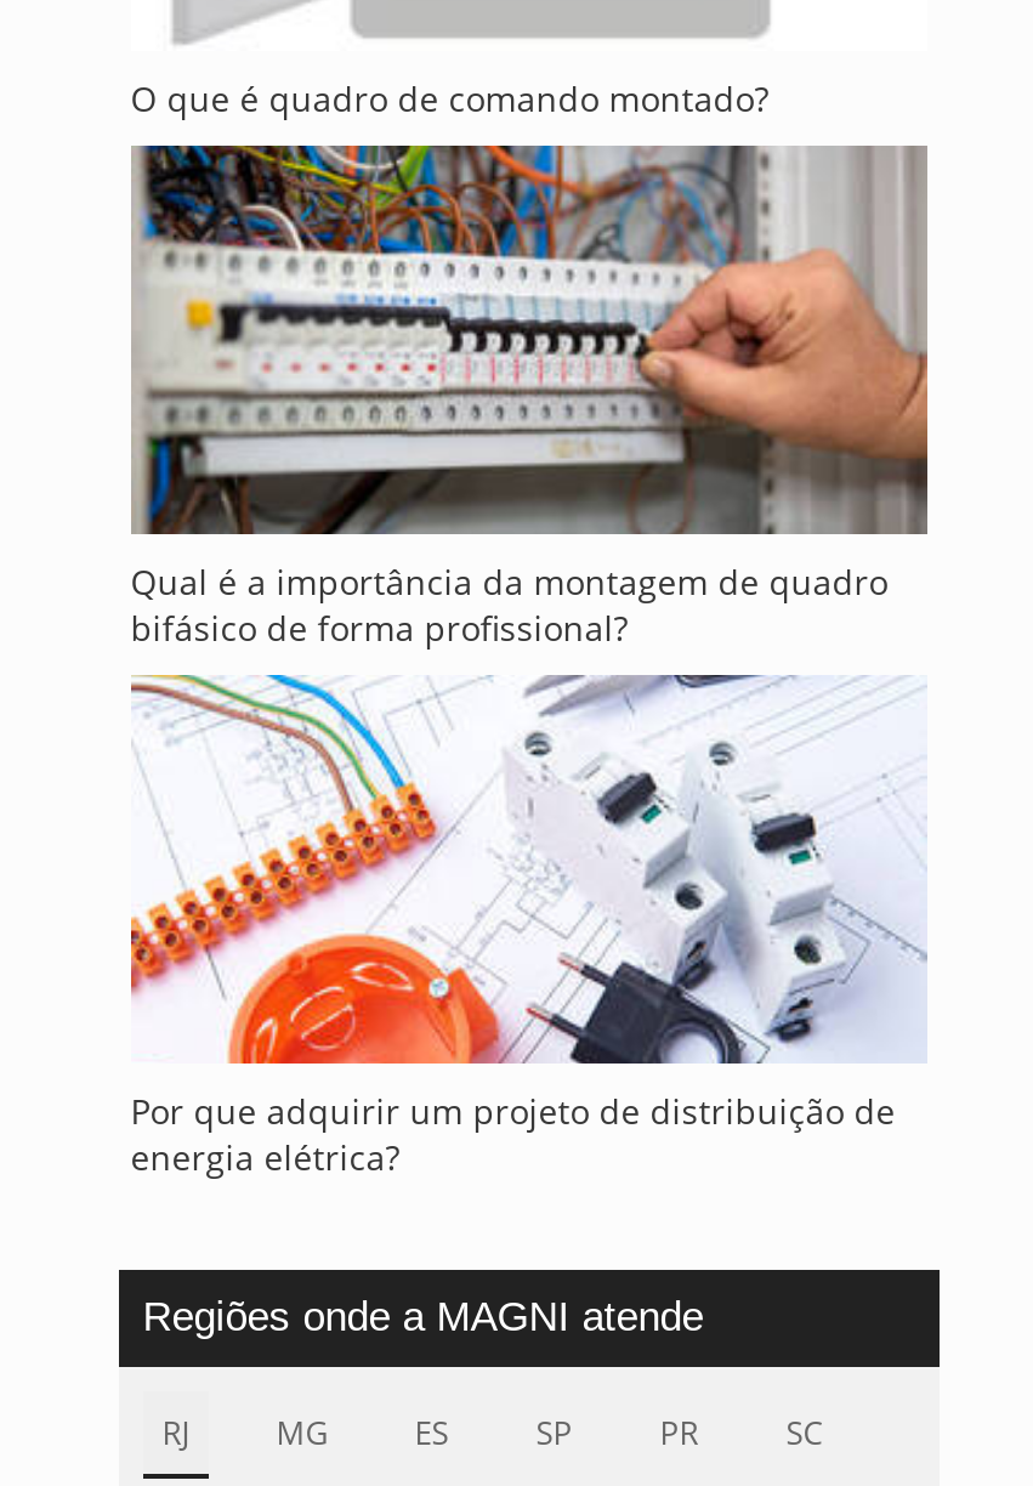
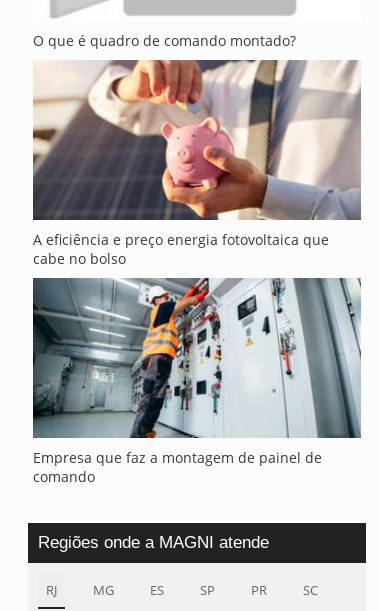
[131,143,927,651] [image] | Qual é a importância da montagem de quadro | bifásico de forma profissional? -> [33,59,361,268] [image] | A eficiência e preço energia fotovoltaica que | cabe no bolso
[129,673,927,1180] [image] | Por que adquirir um projeto de distribuição de | energia elétrica? -> [32,277,362,486] [image] | Empresa que faz a montagem de painel de | comando

